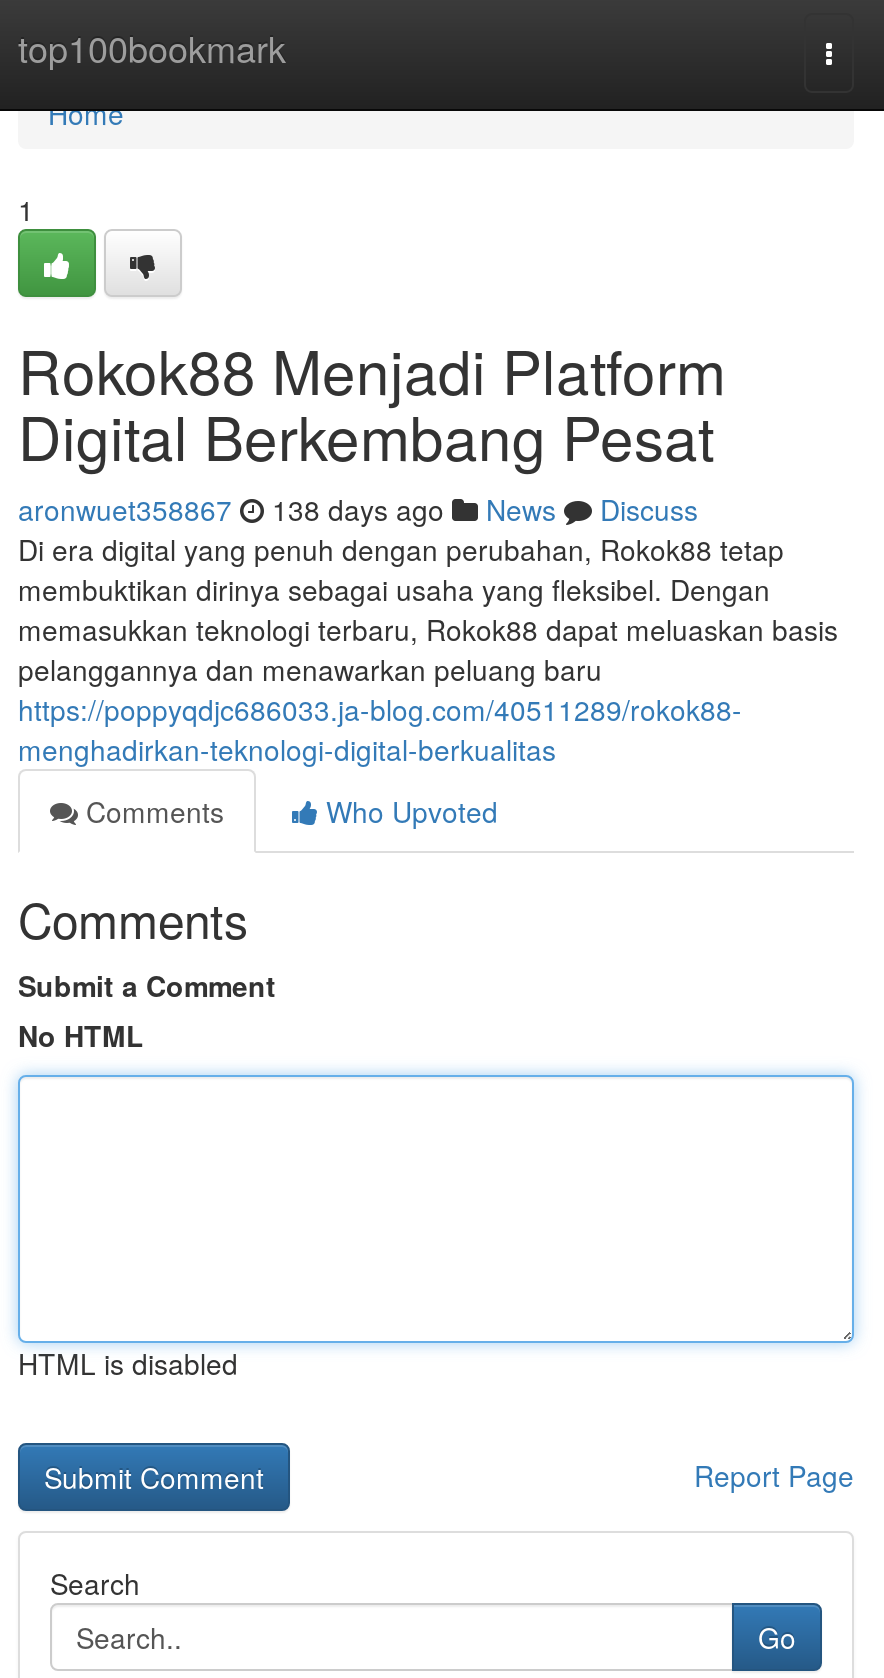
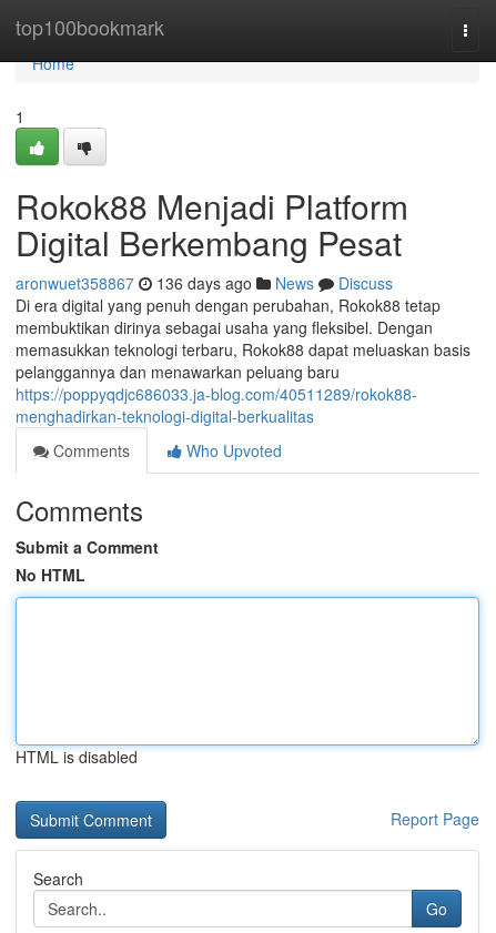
[18,489,698,529] aronwuet358867 138 days ago News Discuss -> [16,272,393,294] aronwuet358867 136 days ago News Discuss

